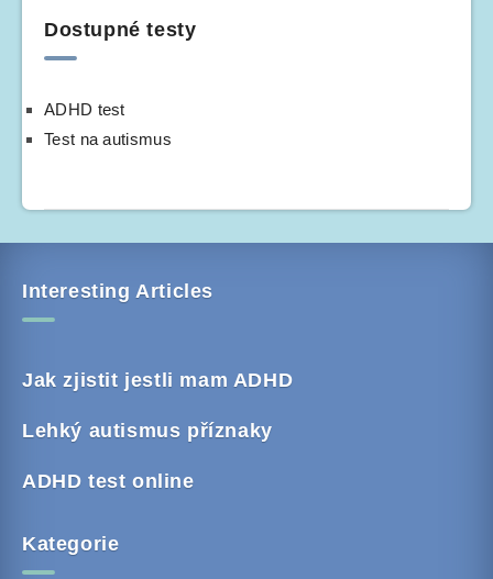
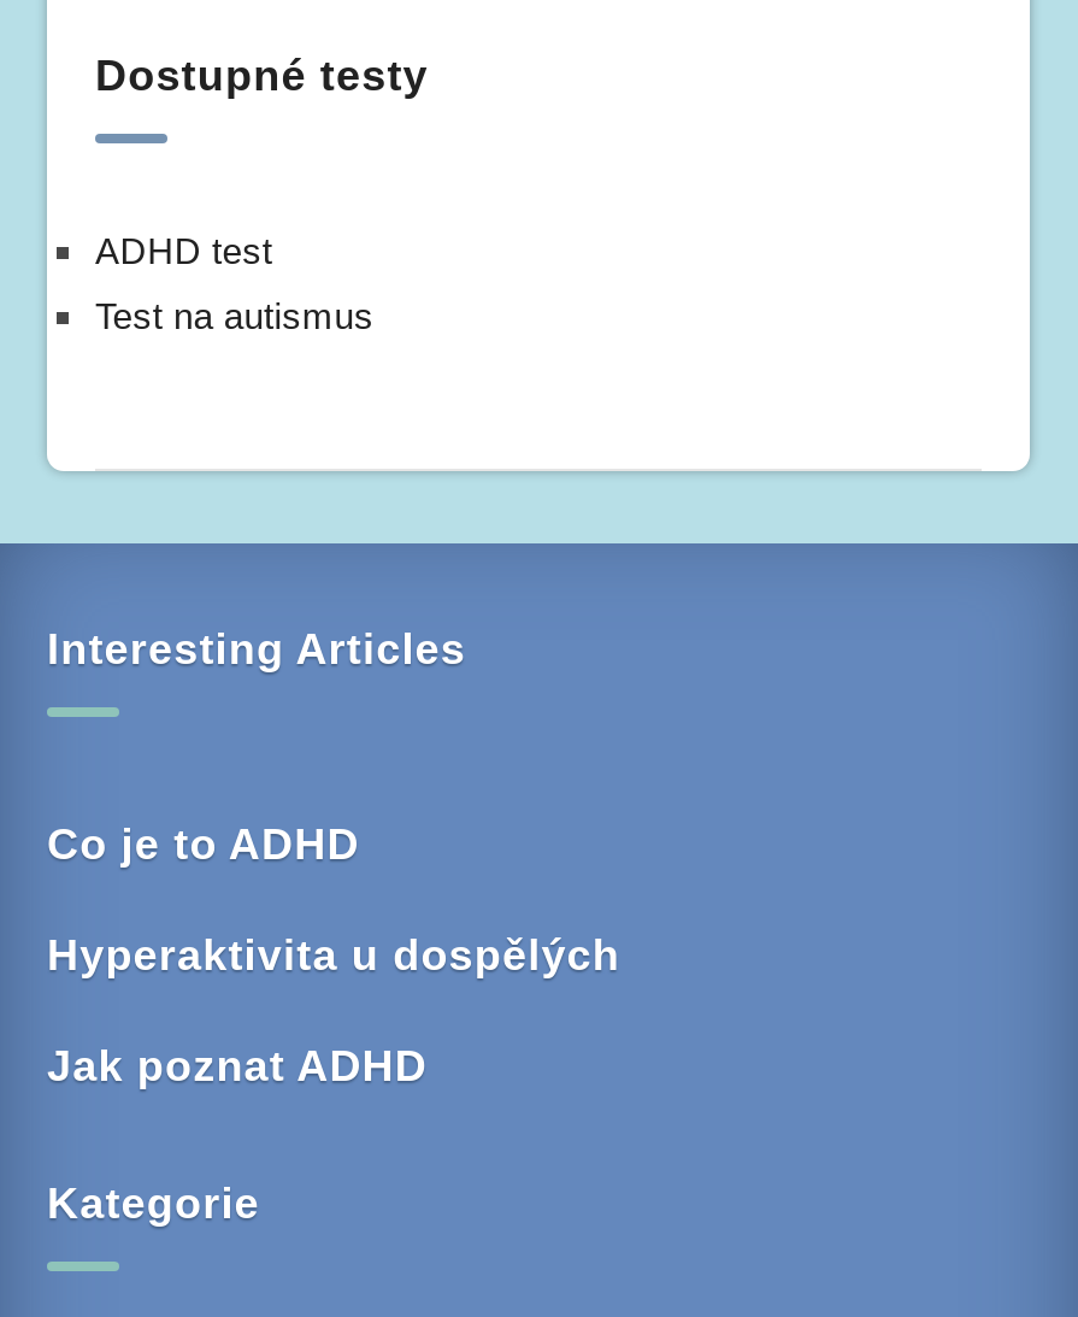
[22,369,293,391] Jak zjistit jestli mam ADHD -> [47,820,360,869] Co je to ADHD
[22,420,273,442] Lehký autismus příznaky -> [47,931,620,979] Hyperaktivita u dospělých
[22,470,194,492] ADHD test online -> [47,1042,428,1090] Jak poznat ADHD

